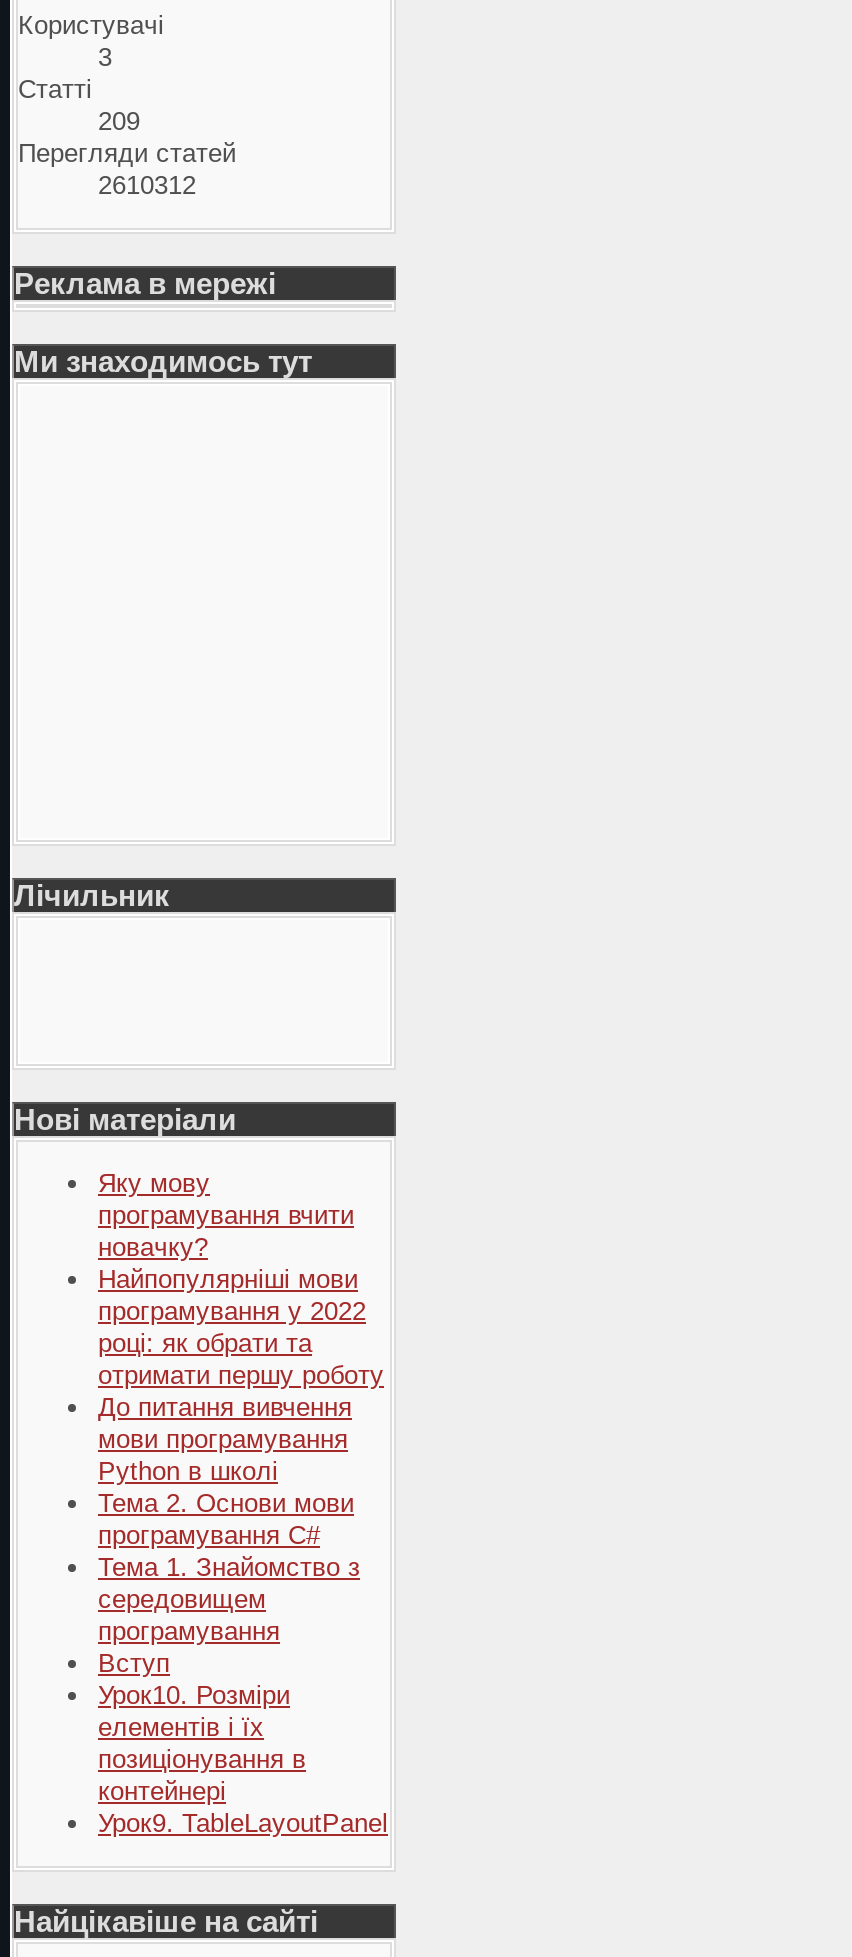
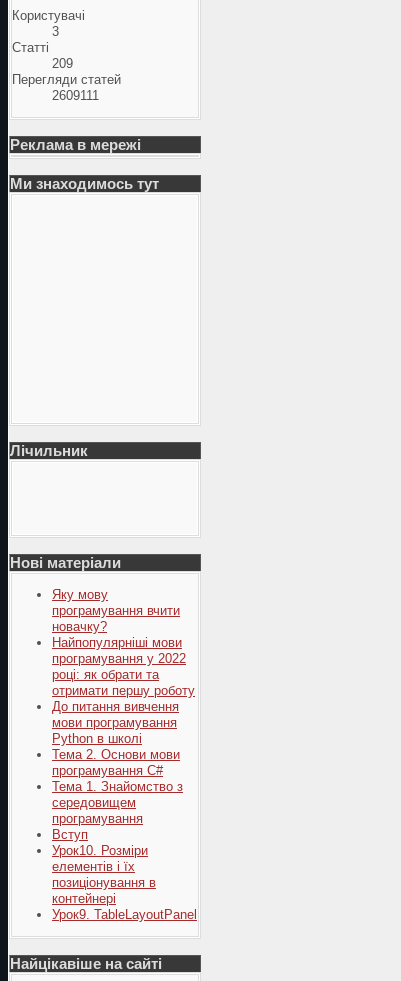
[98,170,196,200] 2610312 -> [52,88,99,103] 2609111

